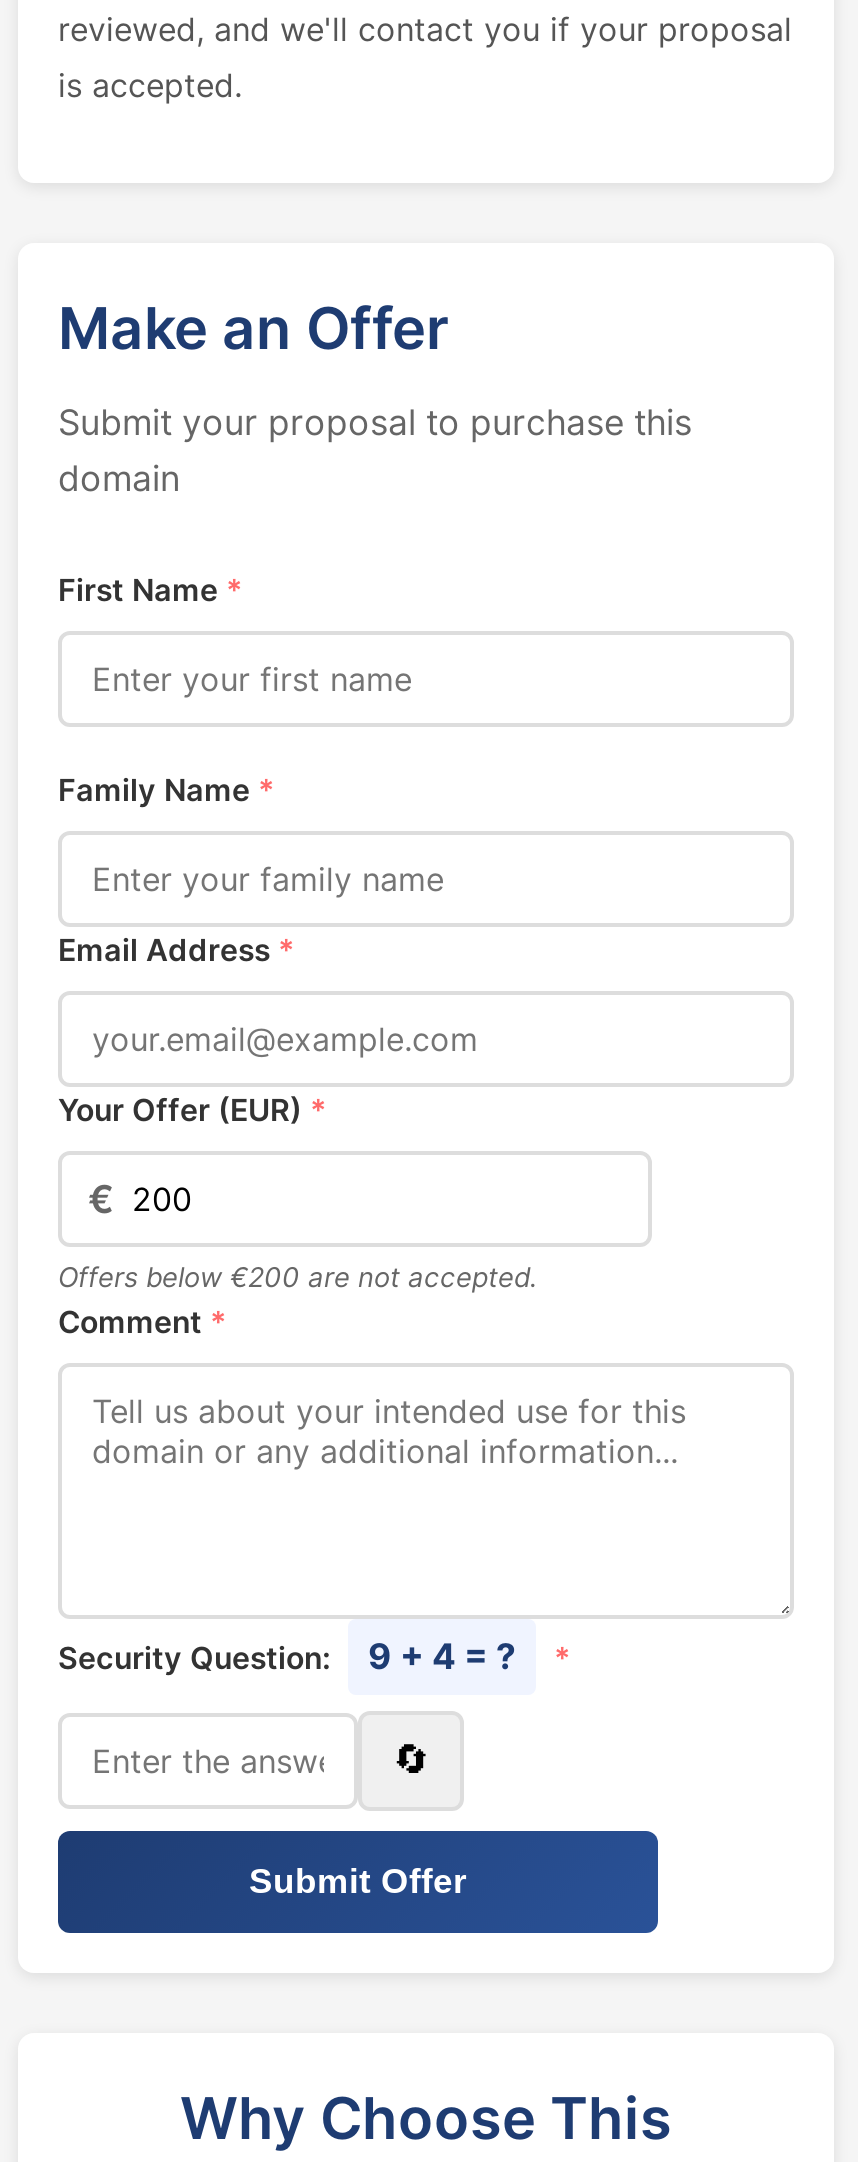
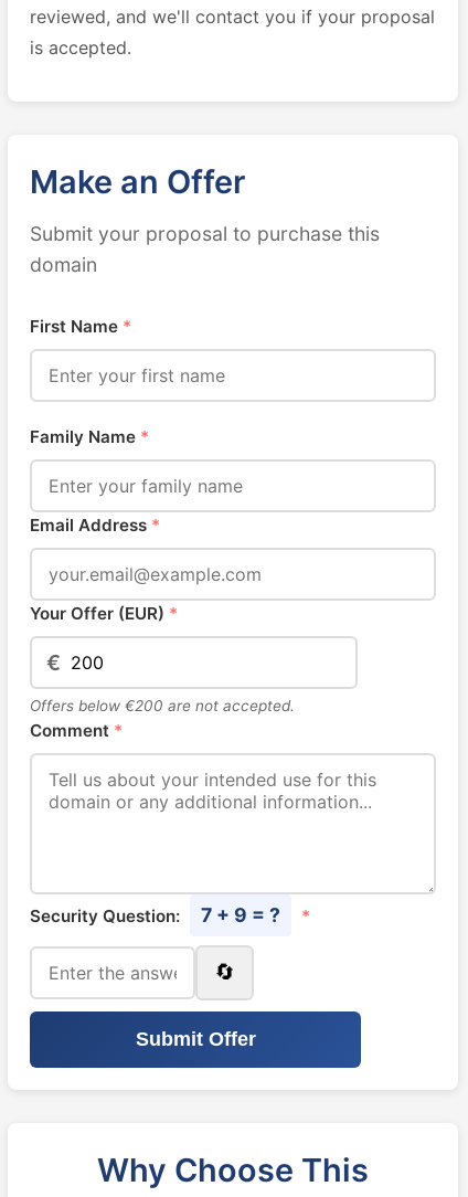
[368,1635,516,1677] 9 + 4 = ? -> [201,903,280,926] 7 + 9 = ?

